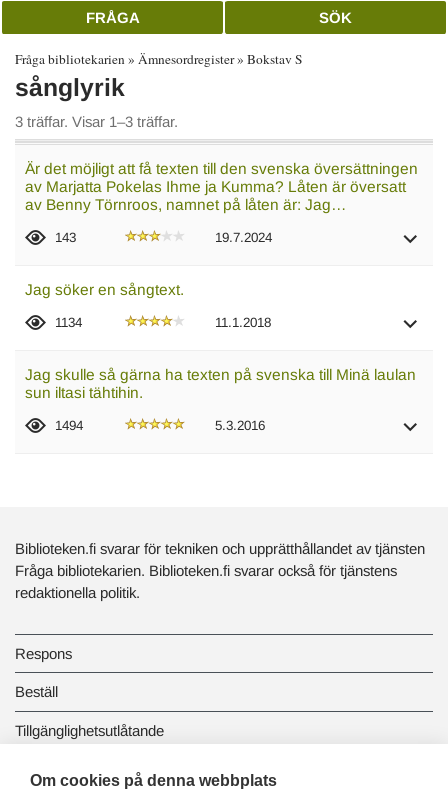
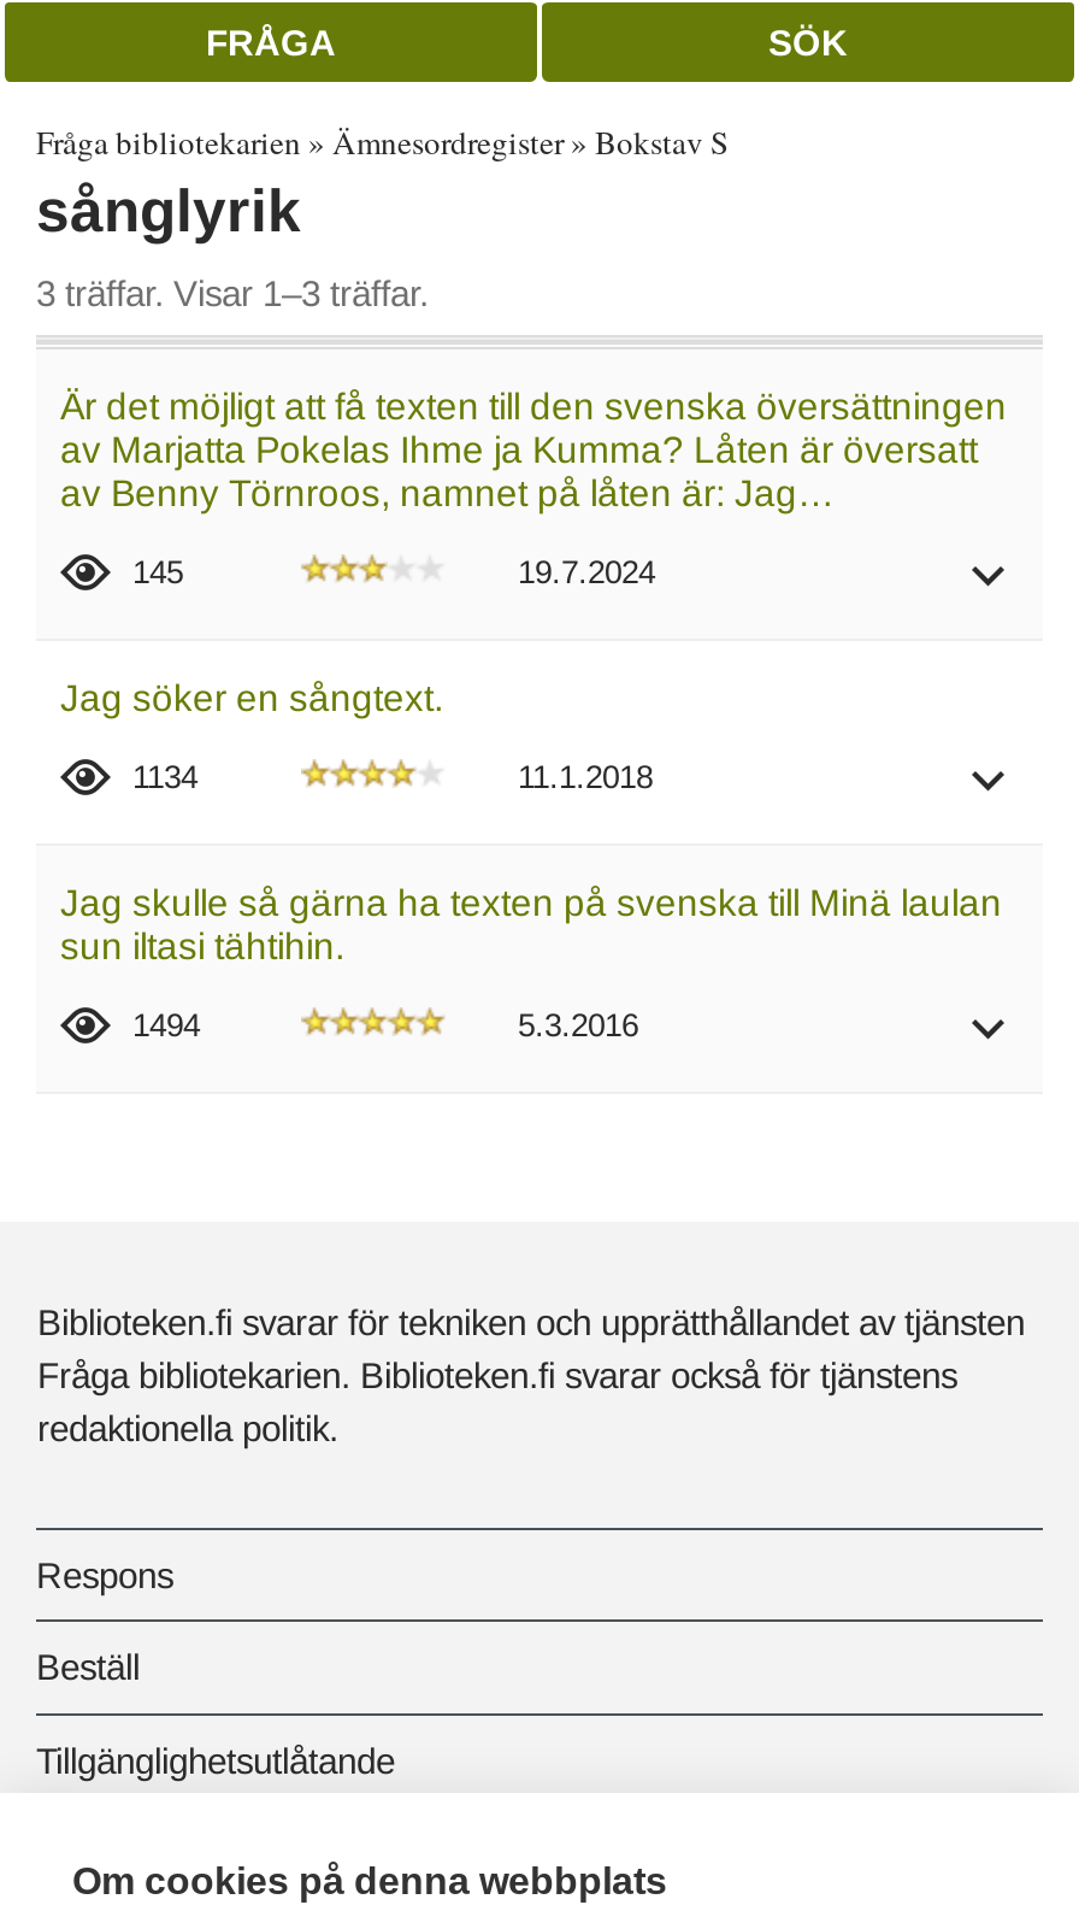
[55,229,76,244] 143 -> [132,553,183,589] 145

